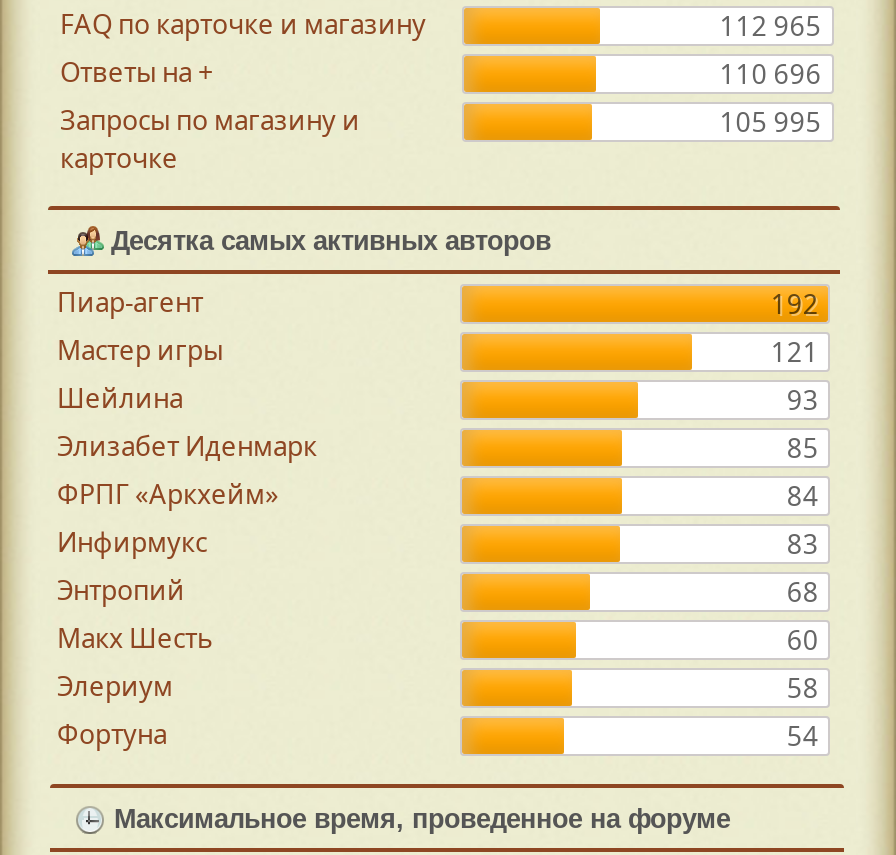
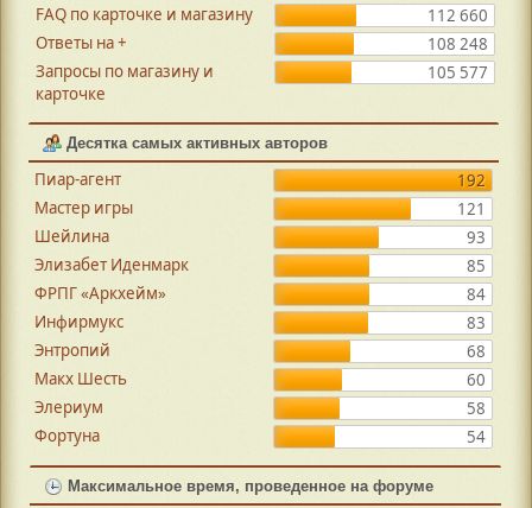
[720,8,822,44] 112 965 -> [427,5,488,26] 112 660
[720,56,822,92] 110 696 -> [427,33,488,55] 108 248
[720,104,822,140] 105 995 -> [427,62,488,83] 105 577

